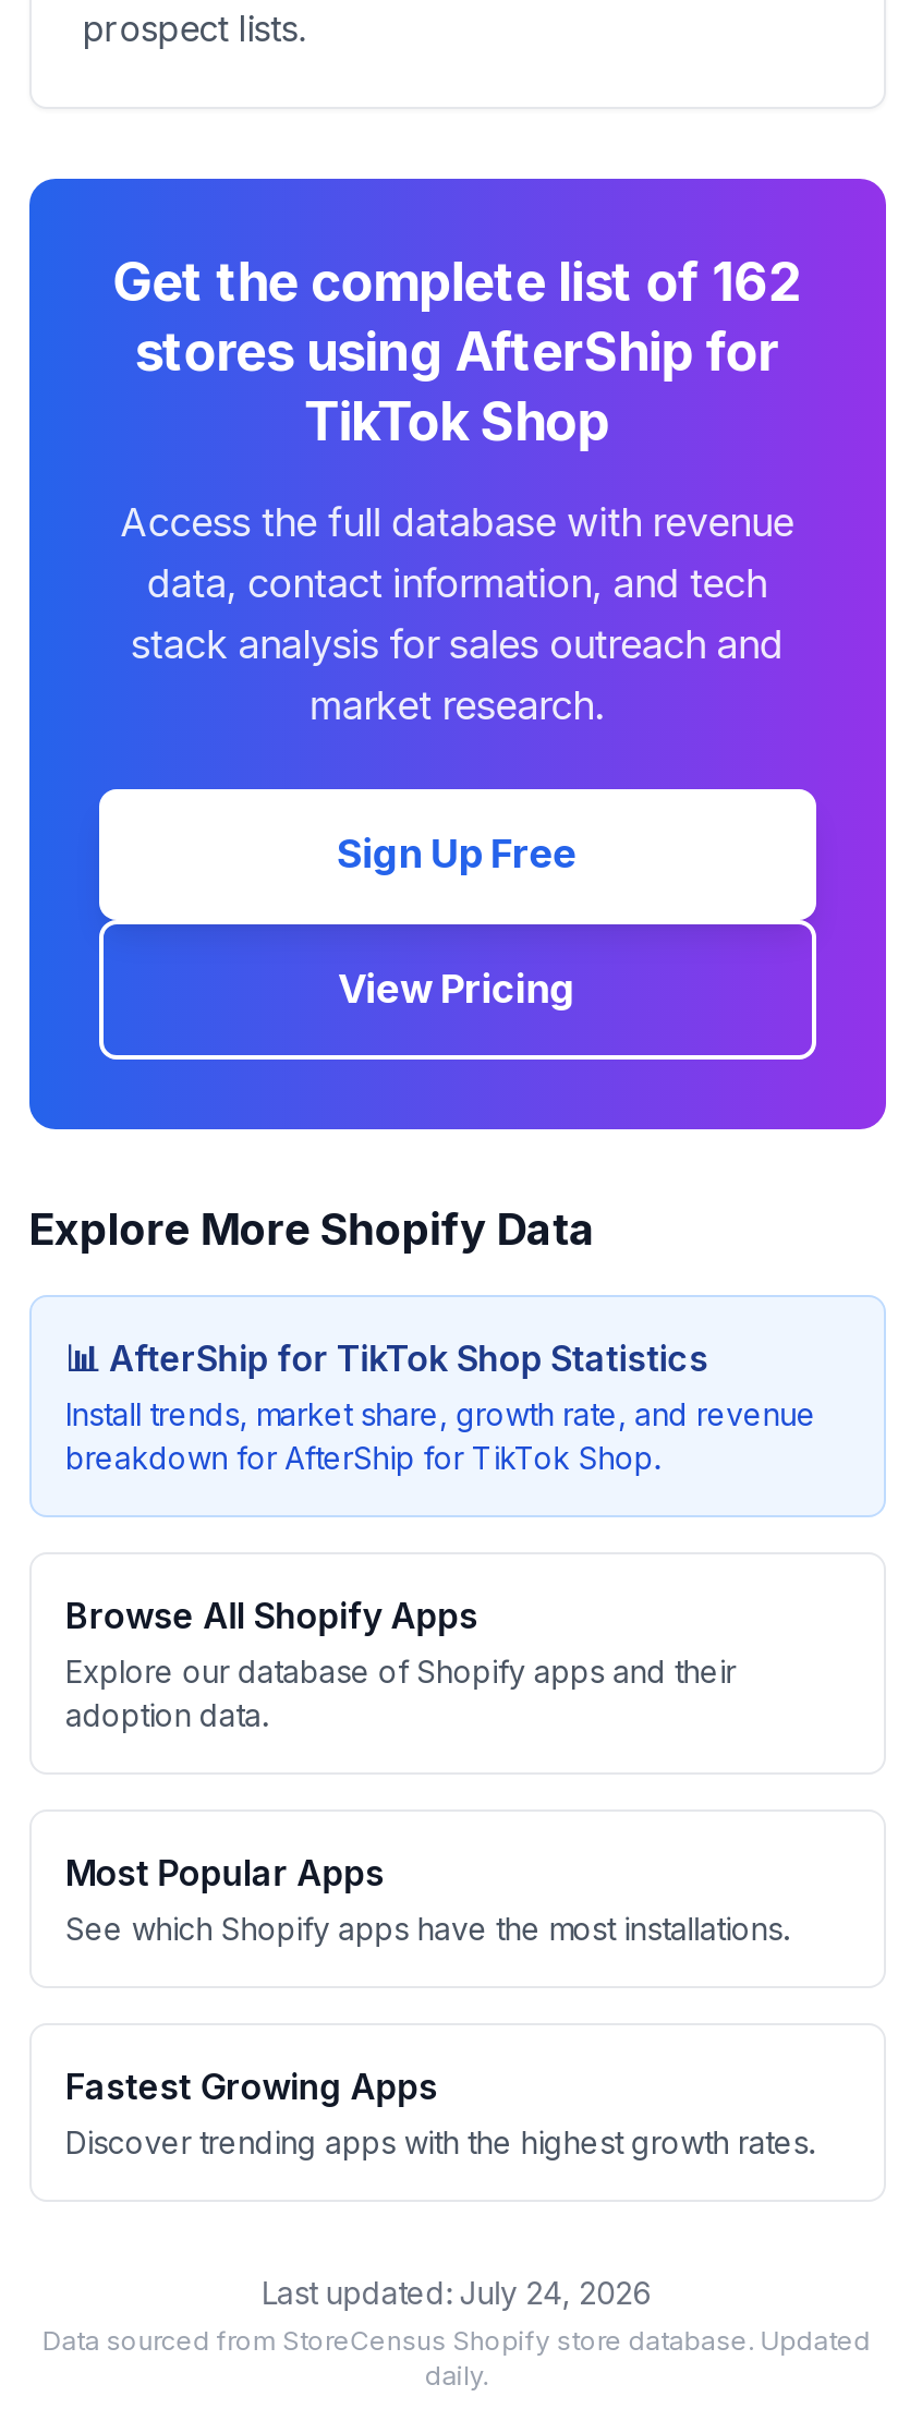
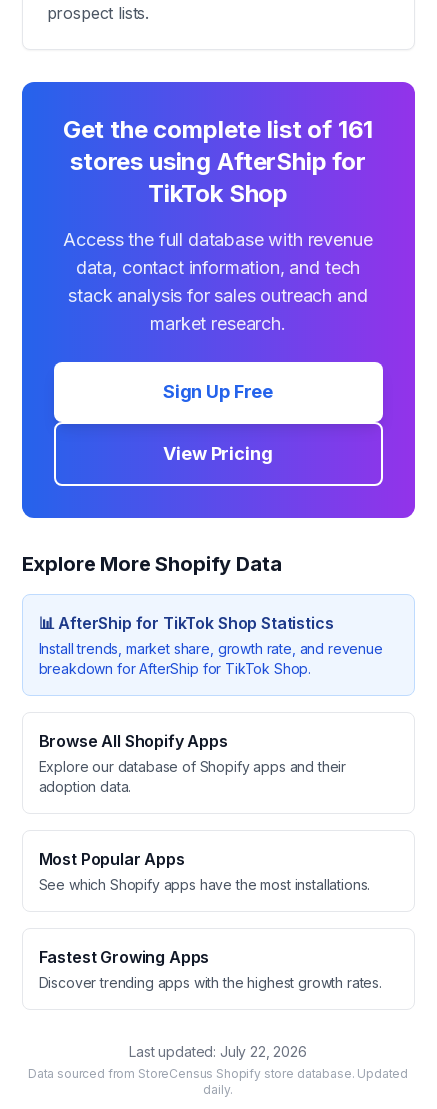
[113,251,801,314] Get the complete list of 162 -> [63,115,373,144] Get the complete list of 161
[262,2274,651,2311] Last updated: July 24, 2026 -> [129,1043,307,1060] Last updated: July 22, 2026

